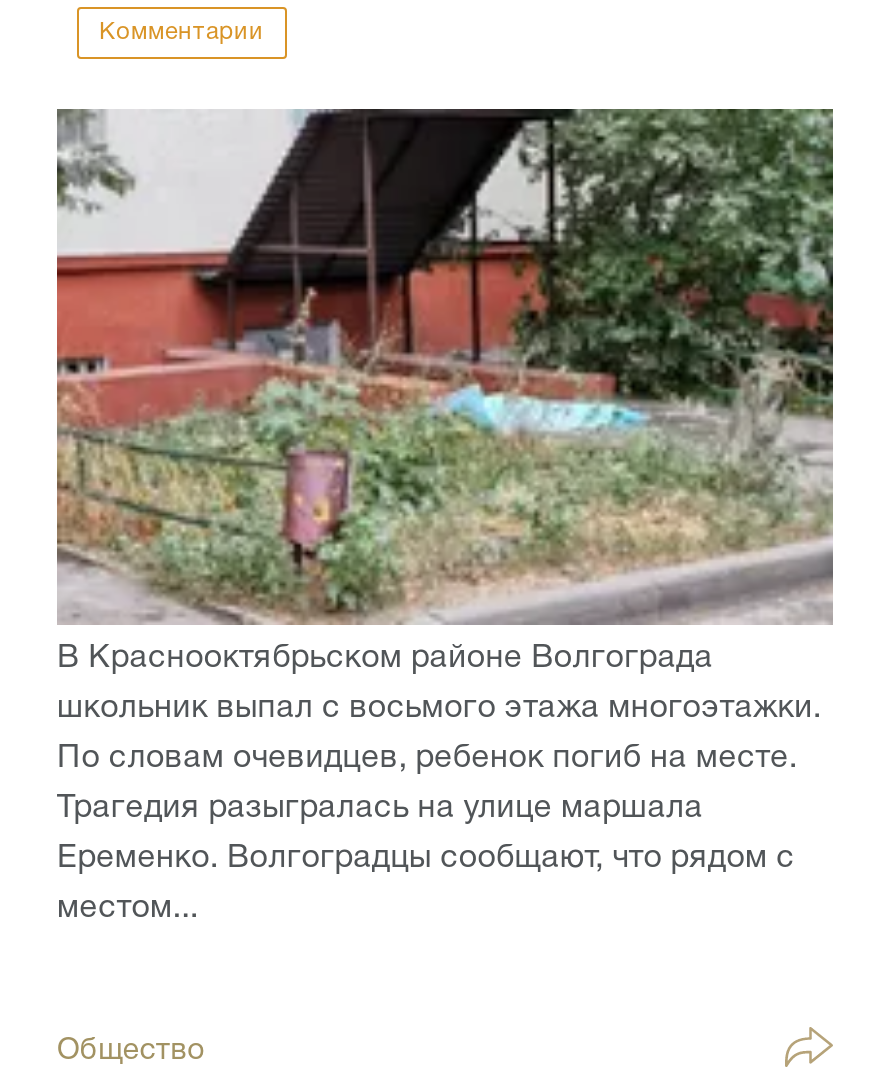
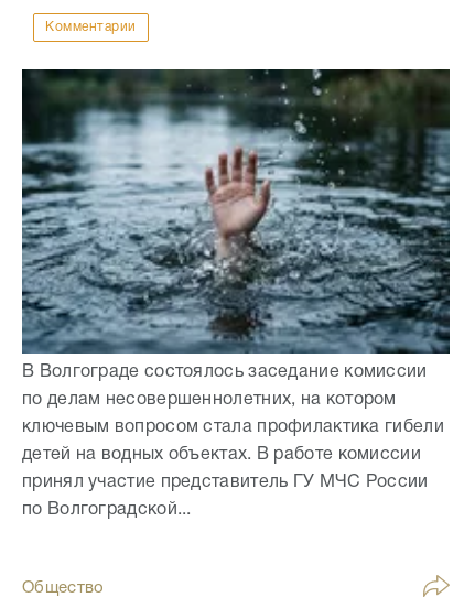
[55,107,835,673] [image] | В Краснооктябрьском районе Волгограда -> [21,68,451,380] [image] | В Волгограде состоялось заседание комиссии
[57,695,821,723] школьник выпал с восьмого этажа многоэтажки. -> [22,392,396,407] по делам несовершеннолетних, на котором
[57,745,806,773] По словам очевидцев, ребенок погиб на месте. -> [22,420,444,435] ключевым вопросом стала профилактика гибели
[57,795,703,823] Трагедия разыгралась на улице маршала -> [22,447,421,462] детей на водных объектах. В работе комиссии
[57,845,795,873] Еременко. Волгоградцы сообщают, что рядом с -> [22,475,428,490] принял участие представитель ГУ МЧС России
[57,895,198,923] местом... -> [22,502,191,518] по Волгоградской...

